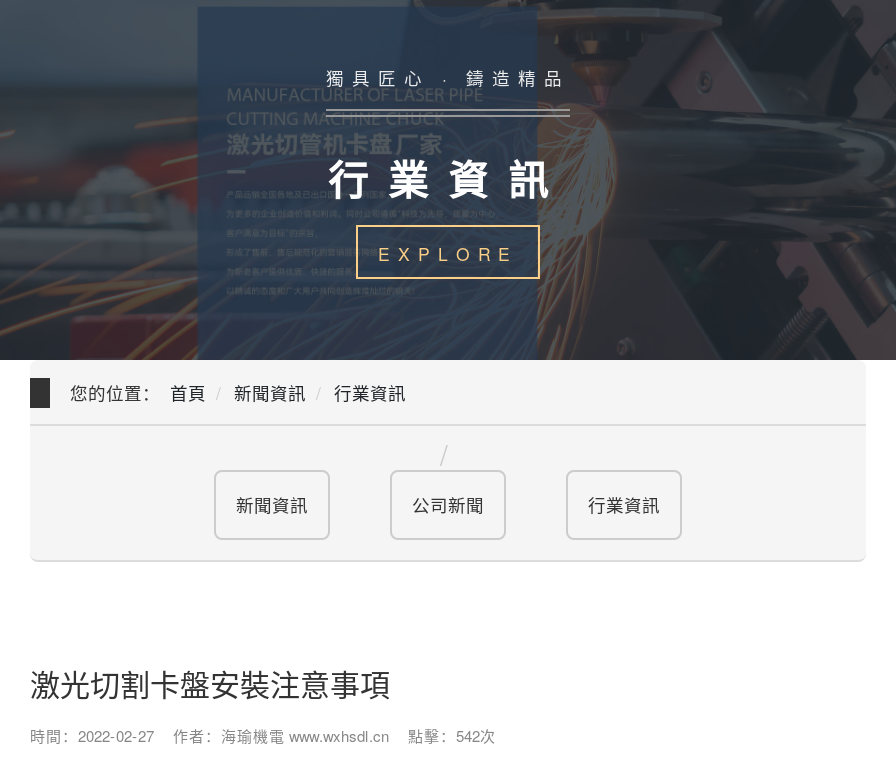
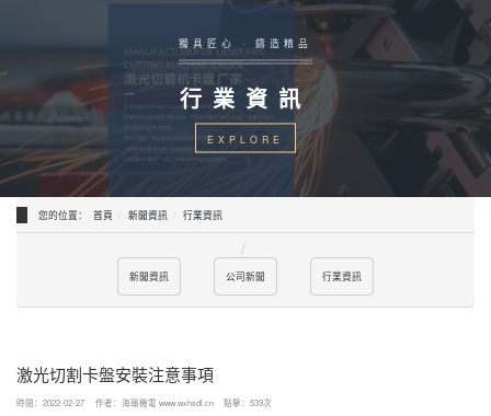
[30,724,496,746] 時間：2022-02-27 作者：海瑜機電 www.wxhsdl.cn 點擊：542次 -> [16,396,272,408] 時間：2022-02-27 作者：海瑜機電 www.wxhsdl.cn 點擊：539次

